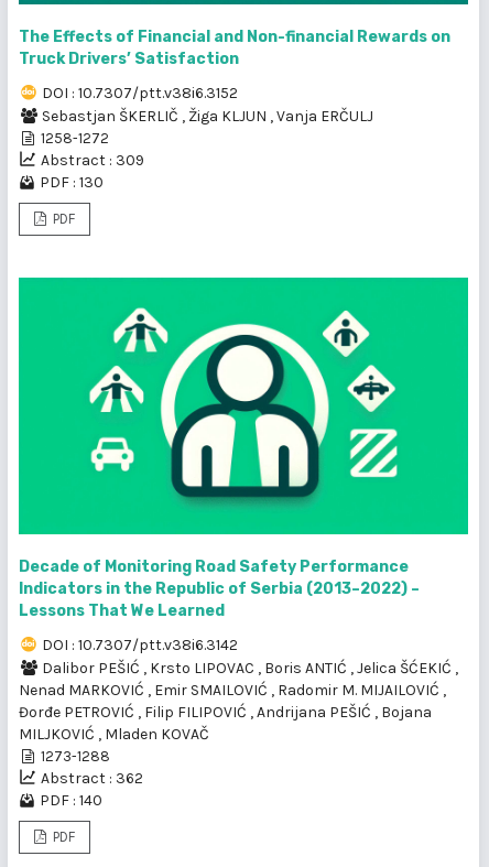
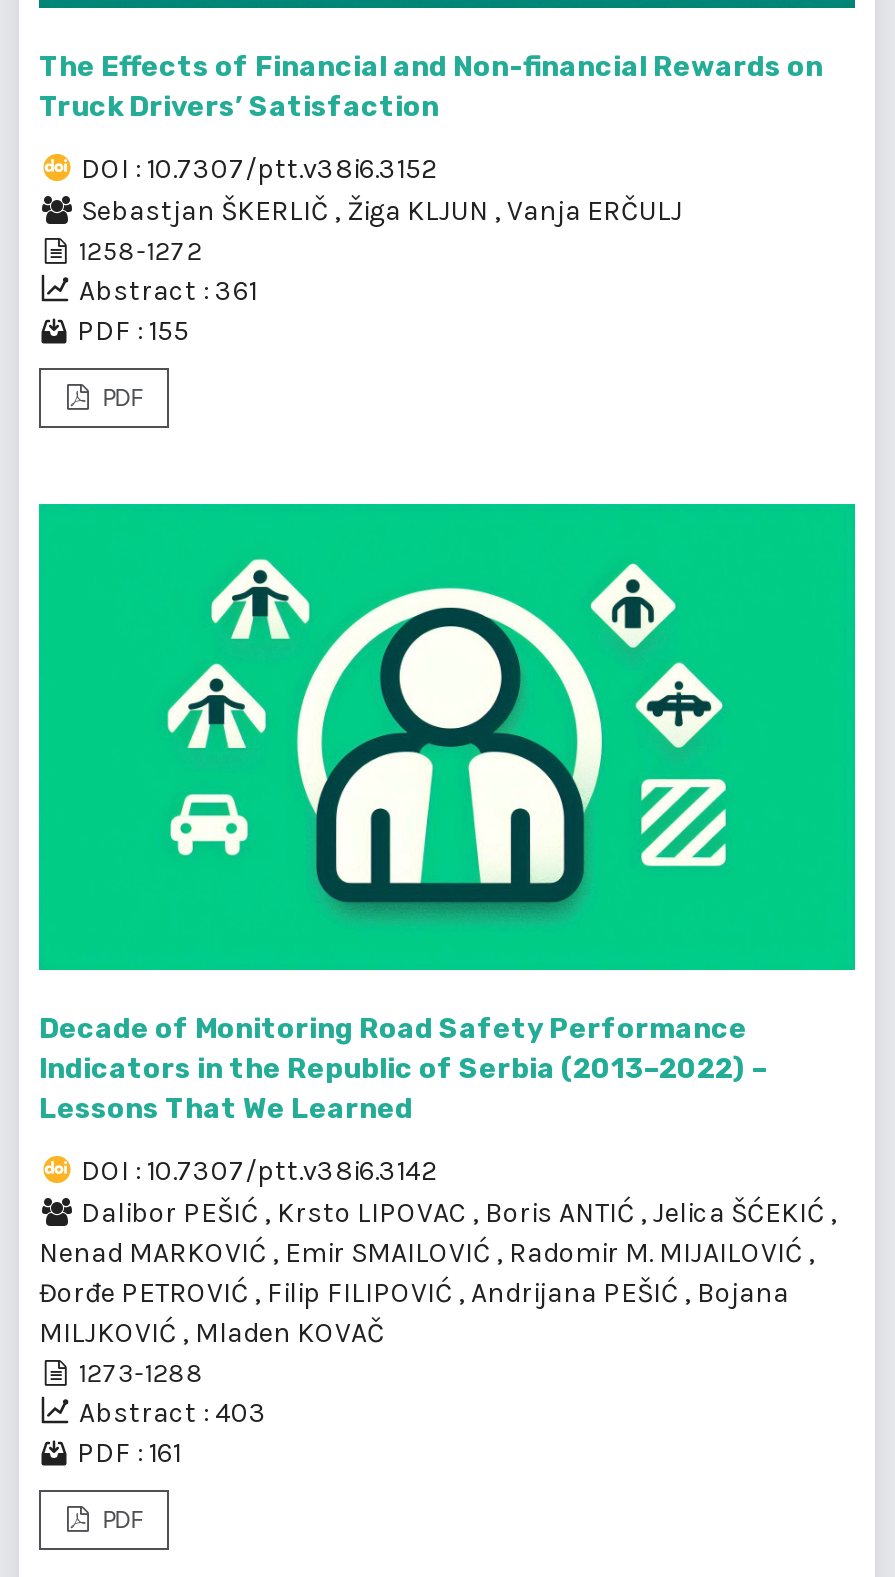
[41,151,144,169] Abstract : 309 -> [79,274,257,308] Abstract : 361
[40,173,104,191] PDF : 130 -> [77,314,189,348] PDF : 155
[41,769,143,788] Abstract : 362 -> [79,1396,267,1430] Abstract : 403
[40,791,102,810] PDF : 140 -> [77,1436,181,1470] PDF : 161

